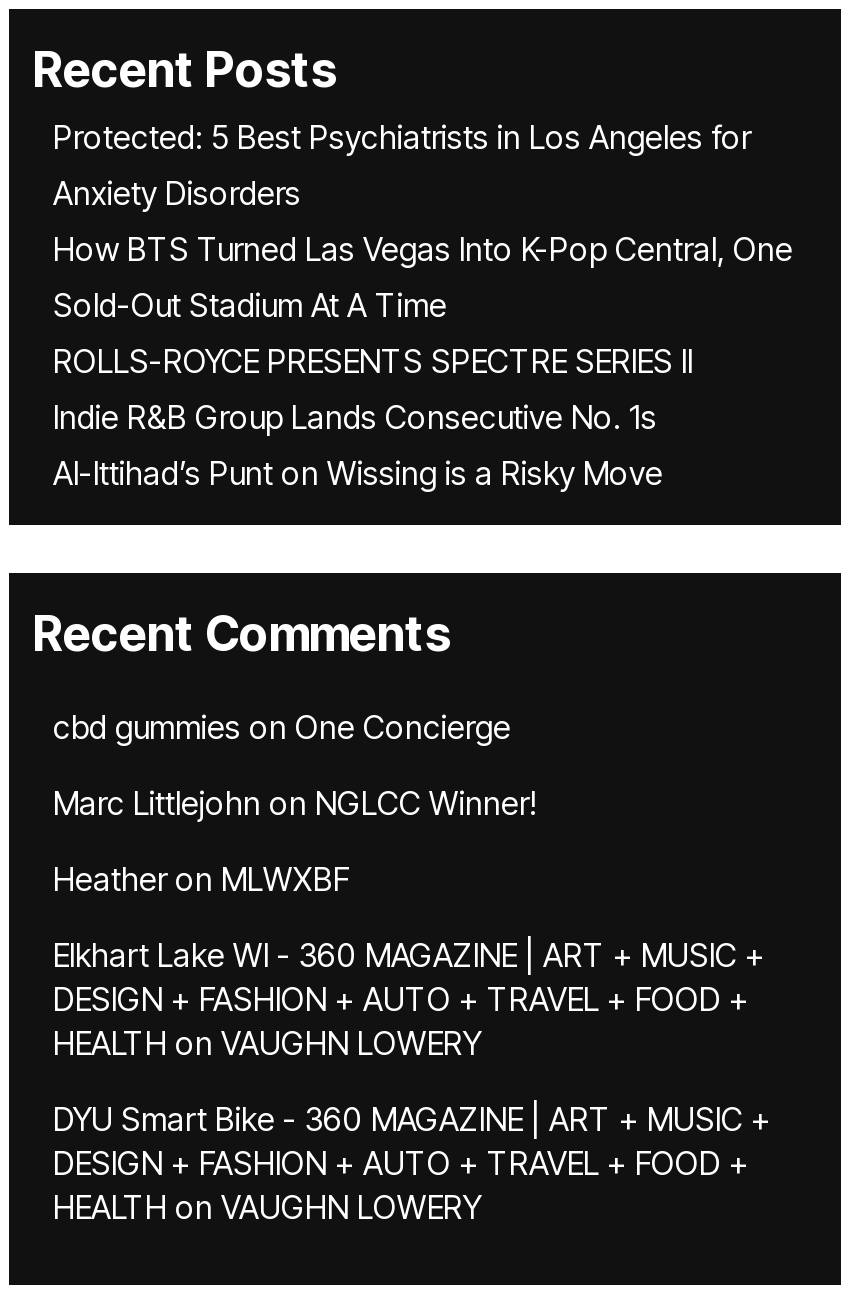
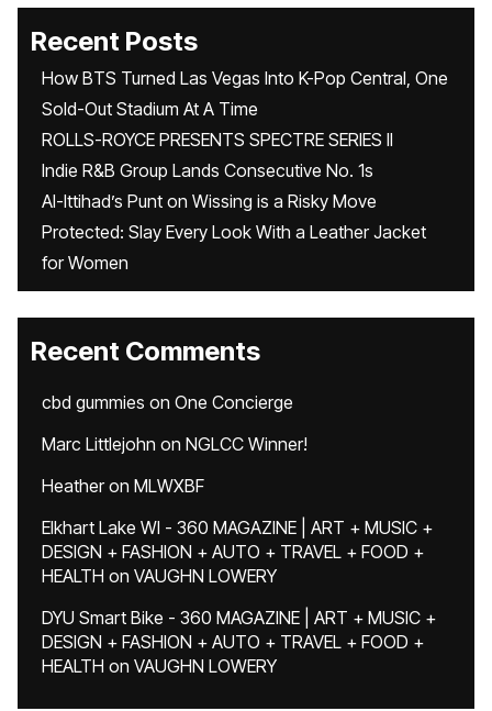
[53,117,751,213] Protected: 5 Best Psychiatrists in Los Angeles for | Anxiety Disorders -> none
moved [53,229,793,493] -> [42,67,448,212]: How BTS Turned Las Vegas Into K-Pop Central, One | Sold-Out Stadium At A Time | ROLLS-ROYCE PRESENTS SPECTRE SERIES II | Indie R&B Group Lands Consecutive No. 1s | Al-Ittihad’s Punt on Wissing is a Risky Move
none -> [42,221,426,274] Protected: Slay Every Look With a Leather Jacket | for Women

